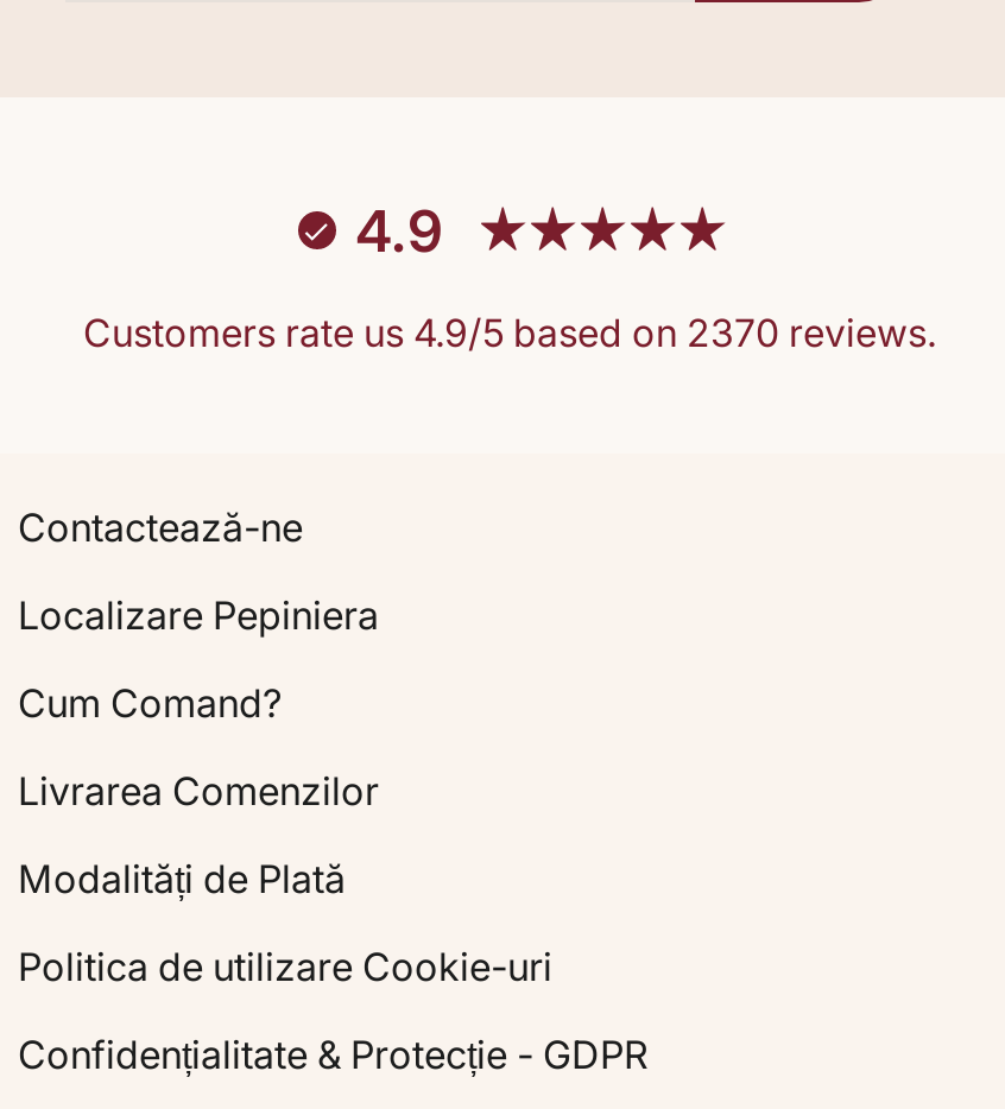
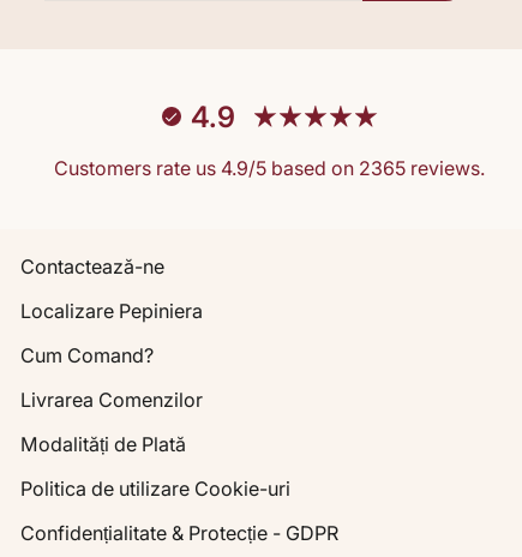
[83,309,936,356] Customers rate us 4.9/5 based on 2370 reviews. -> [53,156,484,180] Customers rate us 4.9/5 based on 2365 reviews.

